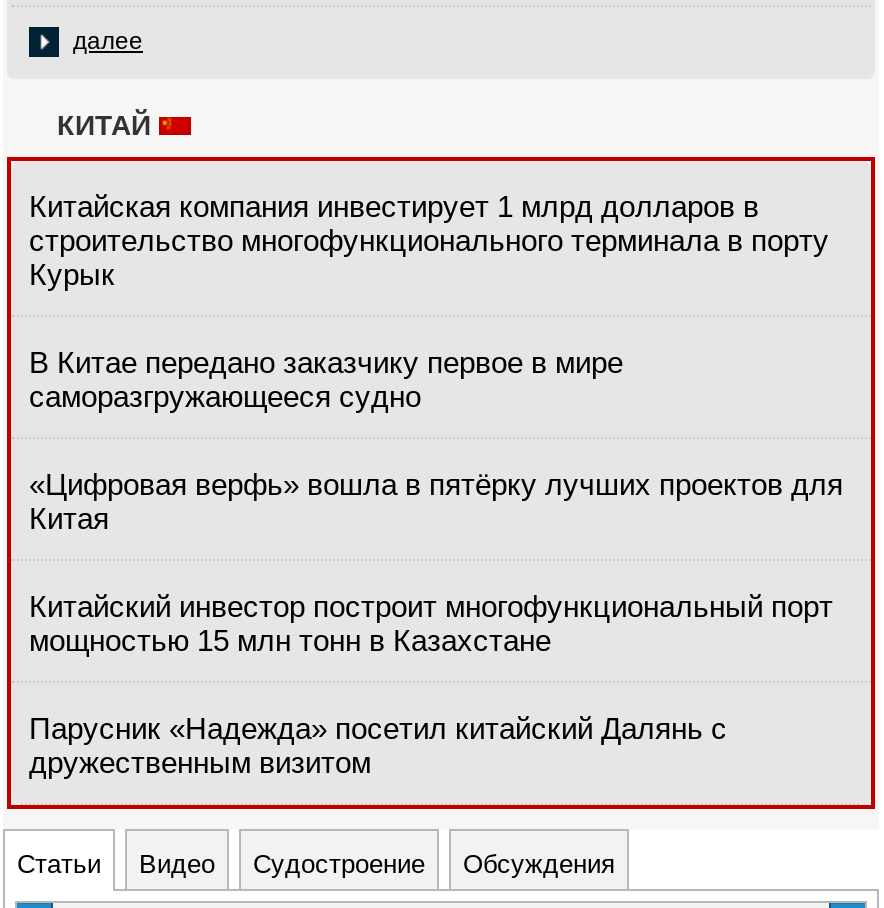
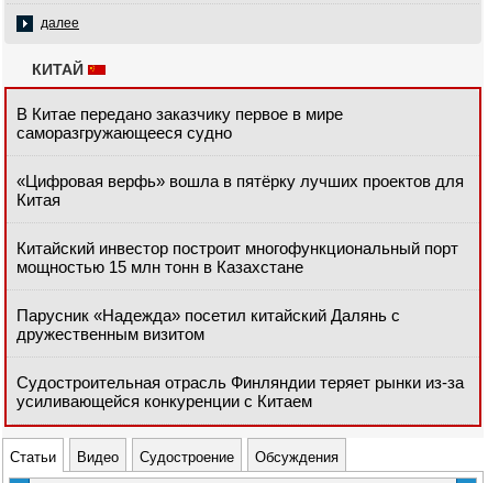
[29,189,829,291] Китайская компания инвестирует 1 млрд долларов в | строительство многофункционального терминала в порту | Курык -> none
moved [29,345,843,779] -> [16,105,464,343]: В Китае передано заказчику первое в мире | саморазгружающееся судно | «Цифровая верфь» вошла в пятёрку лучших проектов для | Китая | Китайский инвестор построит многофункциональный порт | мощностью 15 млн тонн в Казахстане | Парусник «Надежда» посетил китайский Далянь с | дружественным визитом
none -> [16,373,464,410] Судостроительная отрасль Финляндии теряет рынки из-за | усиливающейся конкуренции с Китаем

